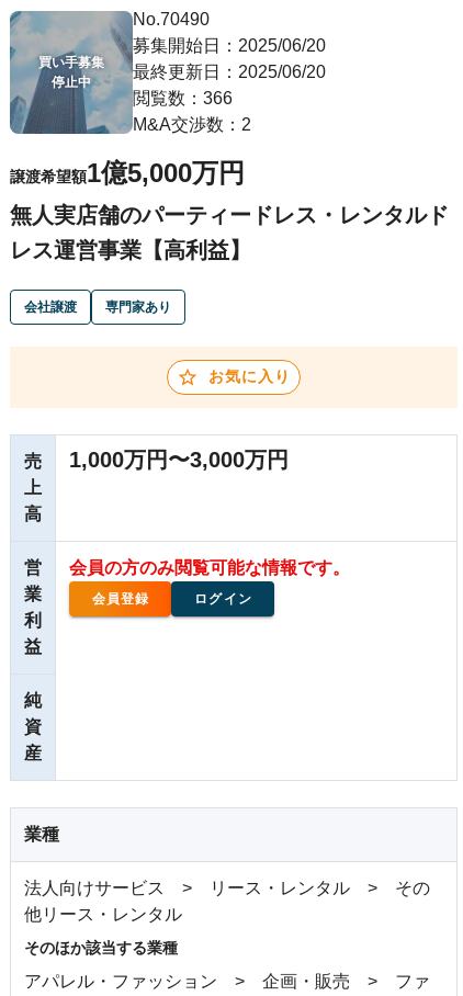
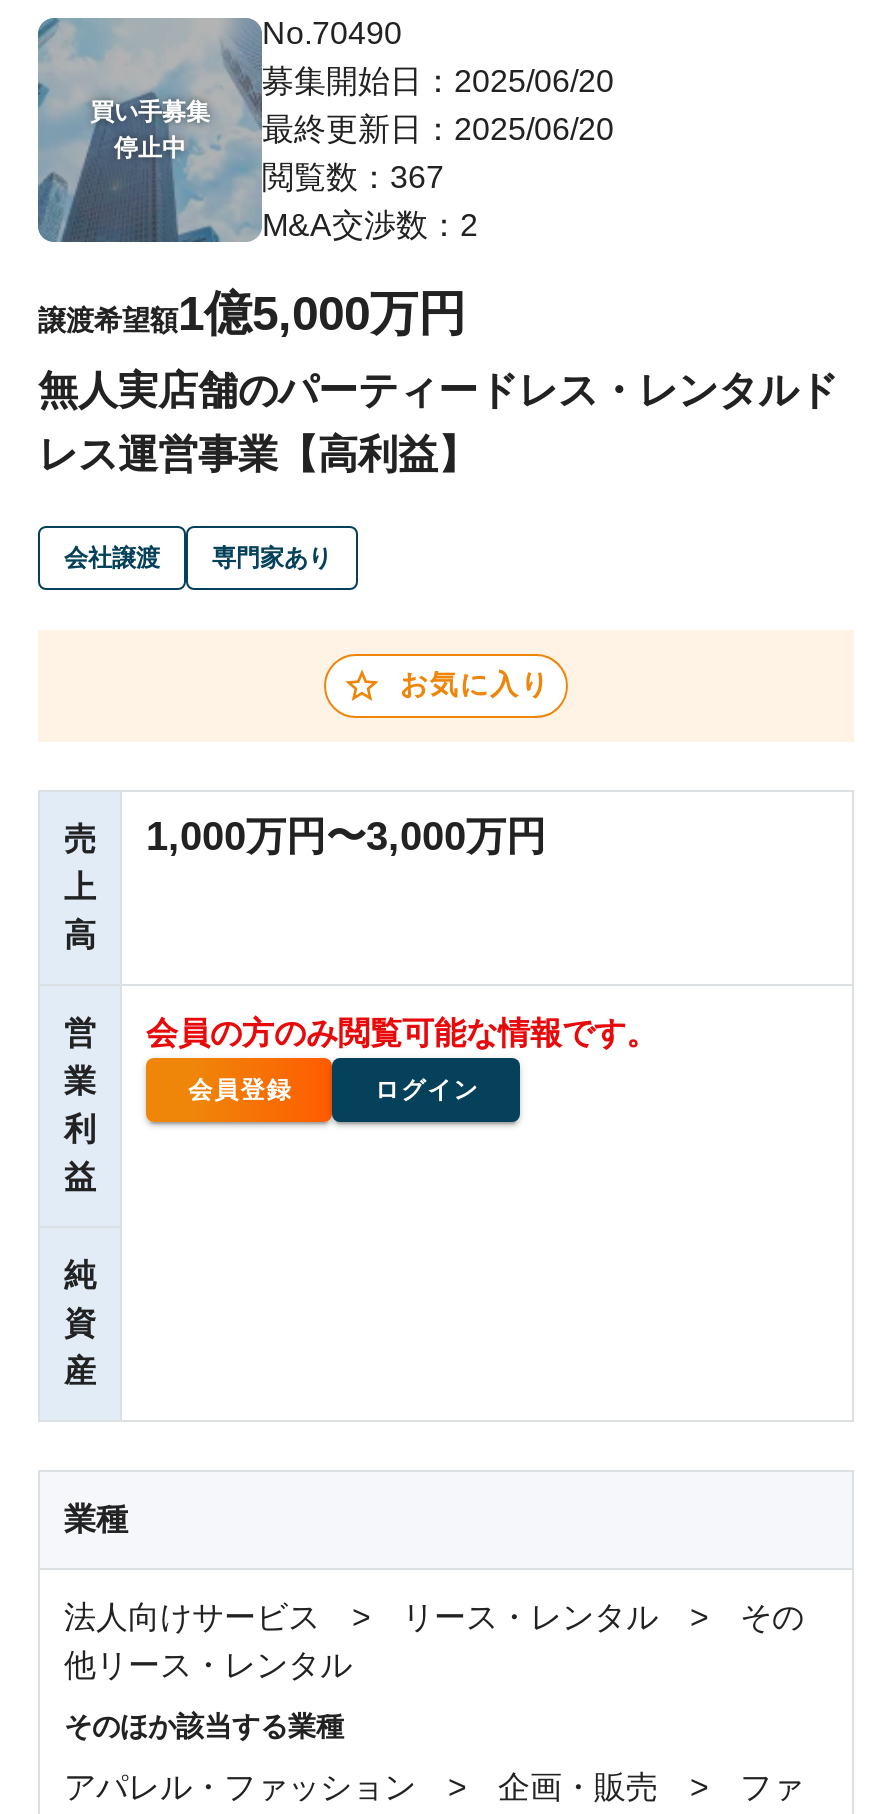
[133,89,233,108] 閲覧数：366 -> [262,161,444,195] 閲覧数：367

